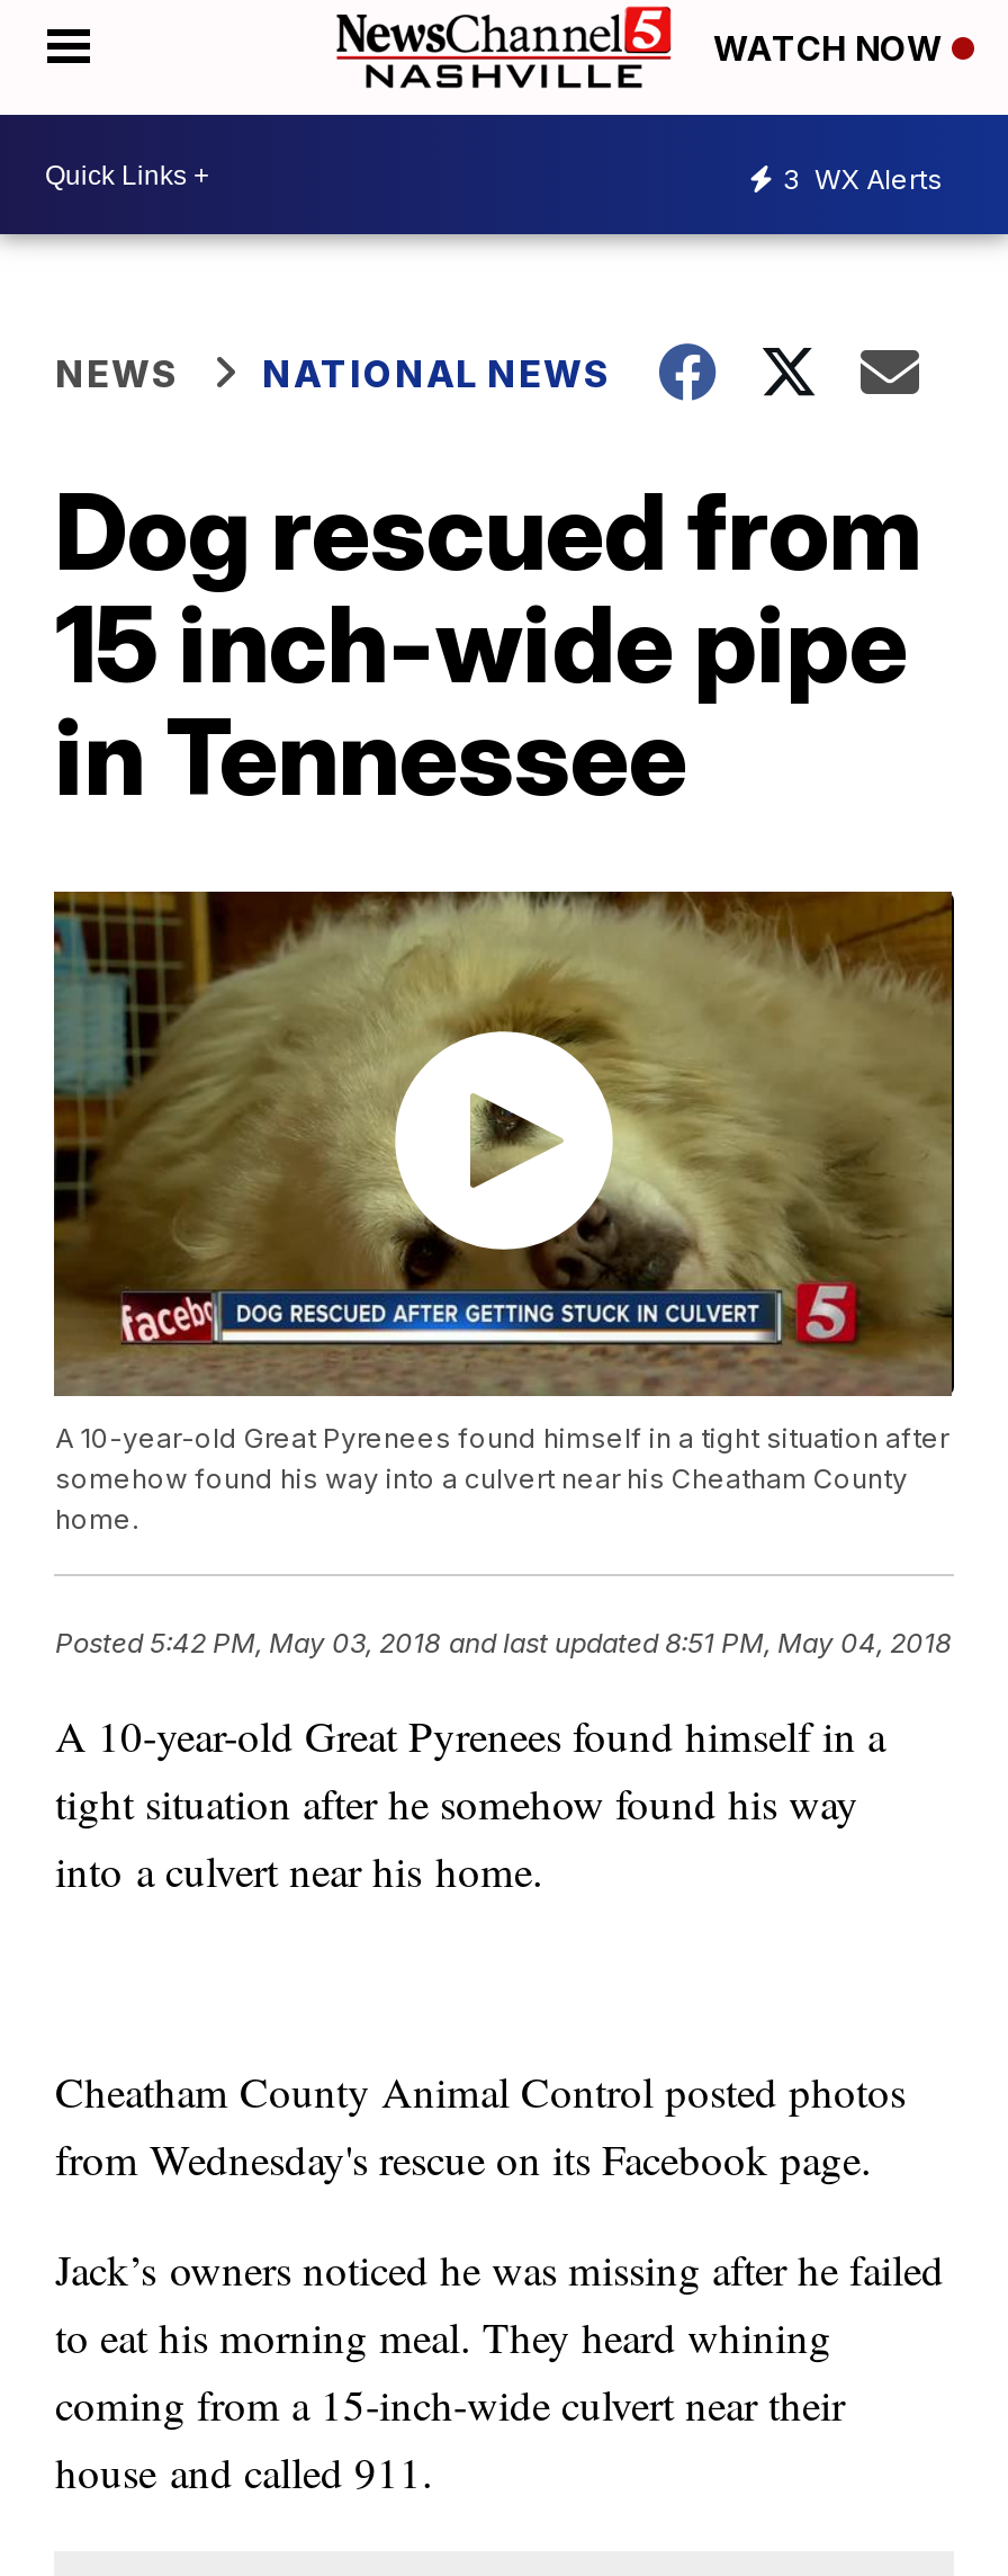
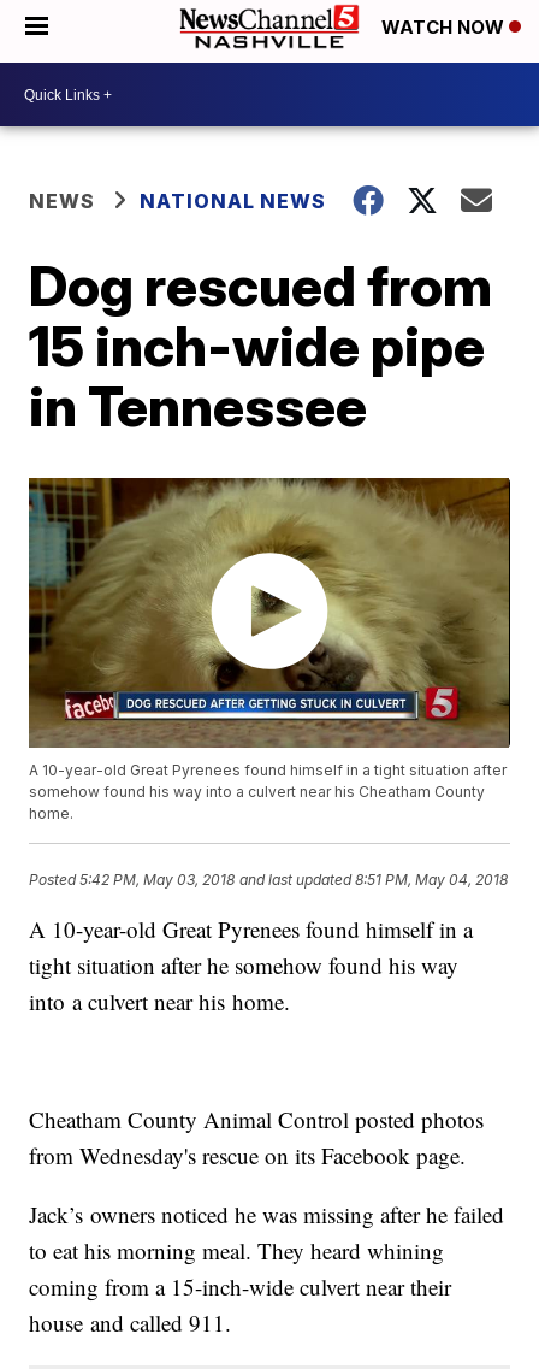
[783,161,943,195] 3 WX Alerts -> none

